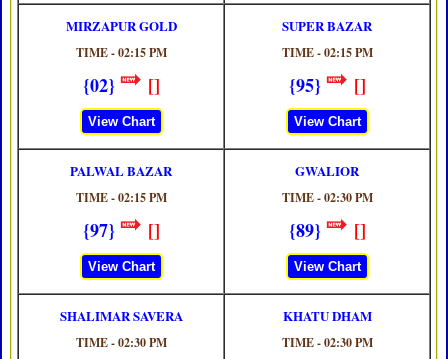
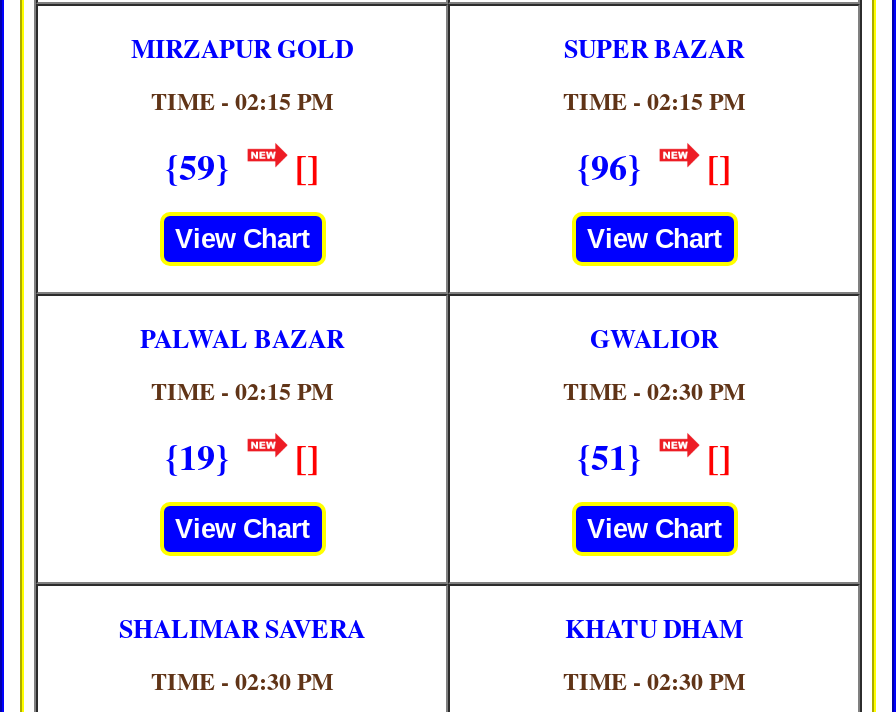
[82,72,114,98] {02} -> [165,141,229,193] {59}
[288,72,320,98] {95} -> [577,141,641,193] {96}
[82,217,114,243] {97} -> [165,431,229,483] {19}
[288,217,320,243] {89} -> [577,431,641,483] {51}

